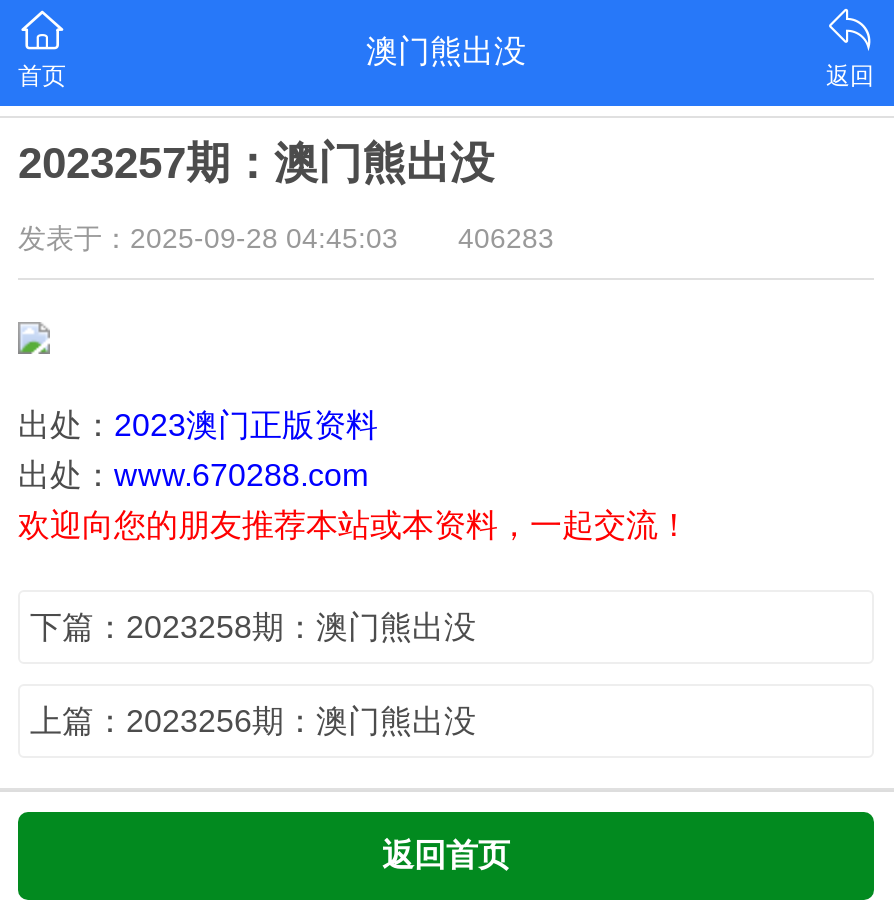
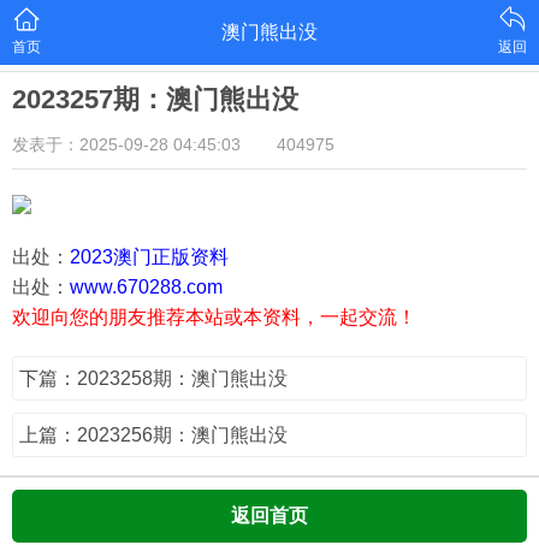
[18,222,554,254] 发表于：2025-09-28 04:45:03 406283 -> [12,135,334,154] 发表于：2025-09-28 04:45:03 404975

